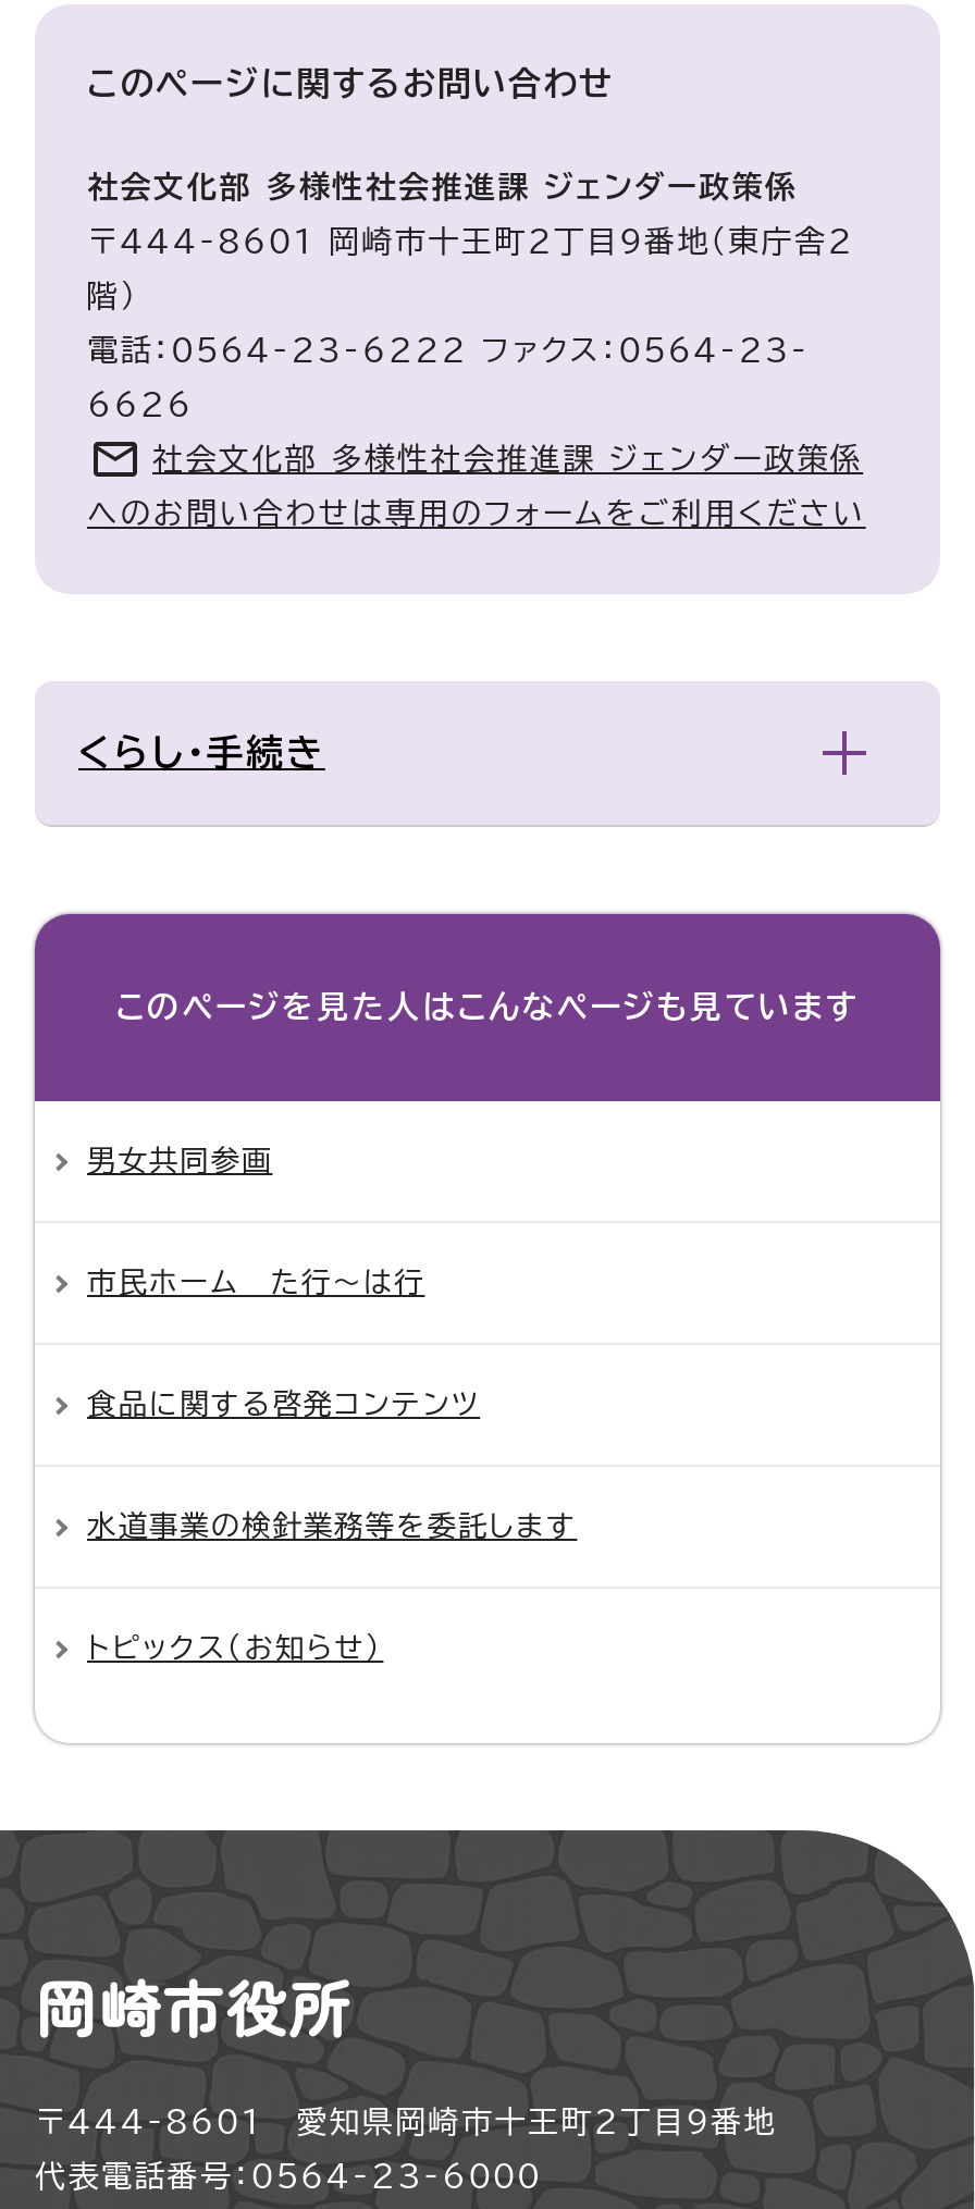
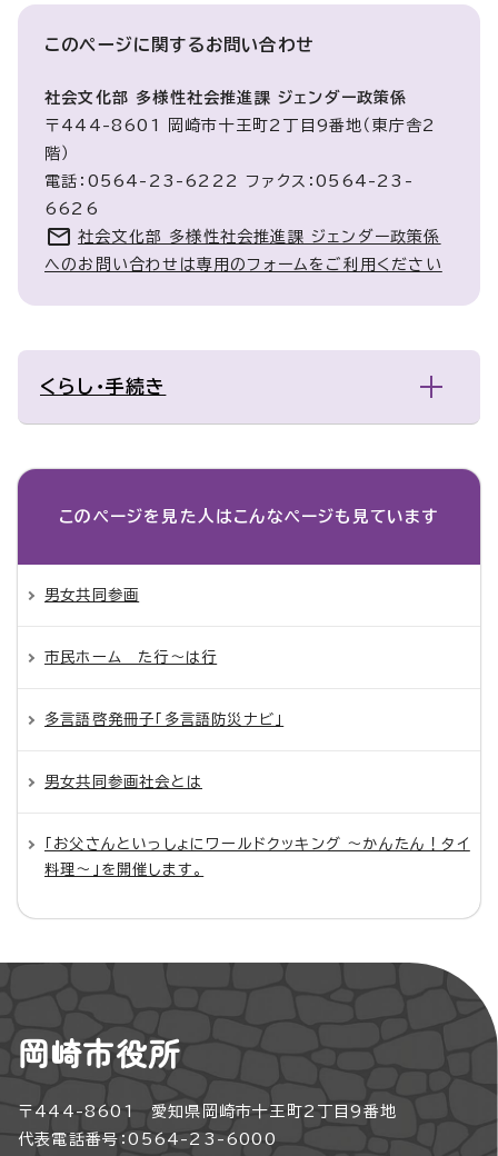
[87,1390,480,1420] 食品に関する啓発コンテンツ -> [44,712,284,728] 多言語啓発冊子「多言語防災ナビ」
[87,1511,577,1542] 水道事業の検針業務等を委託します -> [44,774,202,790] 男女共同参画社会とは
[87,1633,383,1664] トピックス（お知らせ） -> [44,836,470,878] 「お父さんといっしょにワールドクッキング ～かんたん！タイ | 料理～」を開催します。

